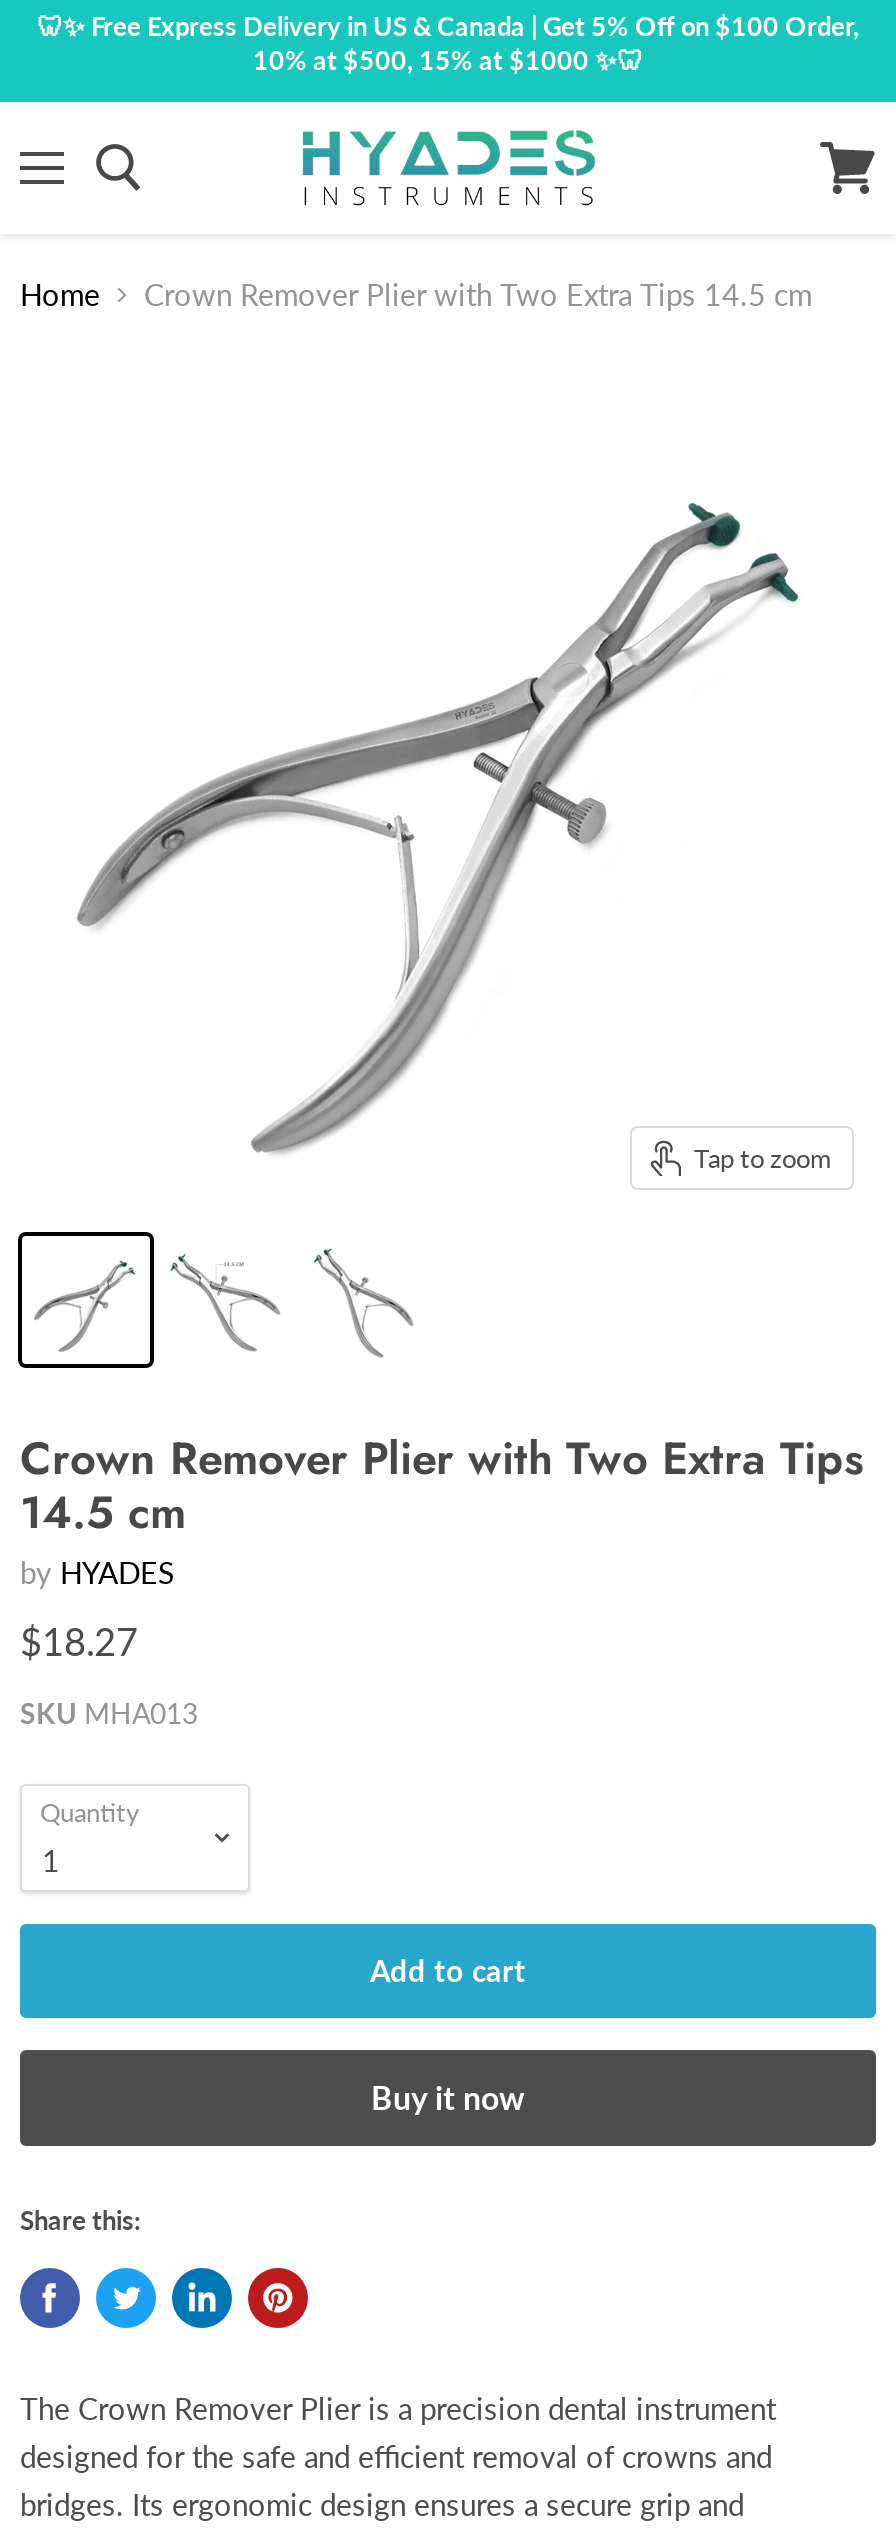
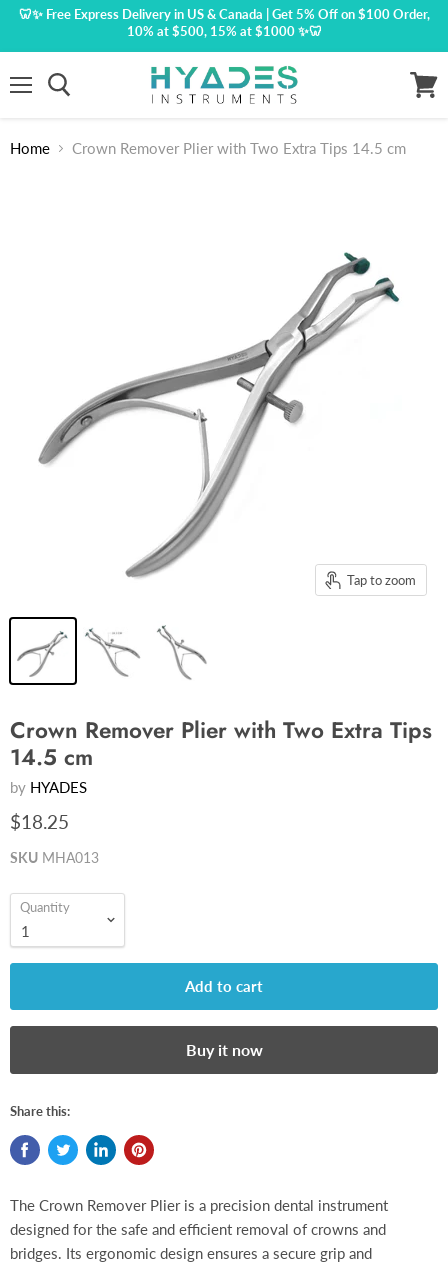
[20,1618,138,1664] $18.27 -> [10,810,69,833] $18.25

